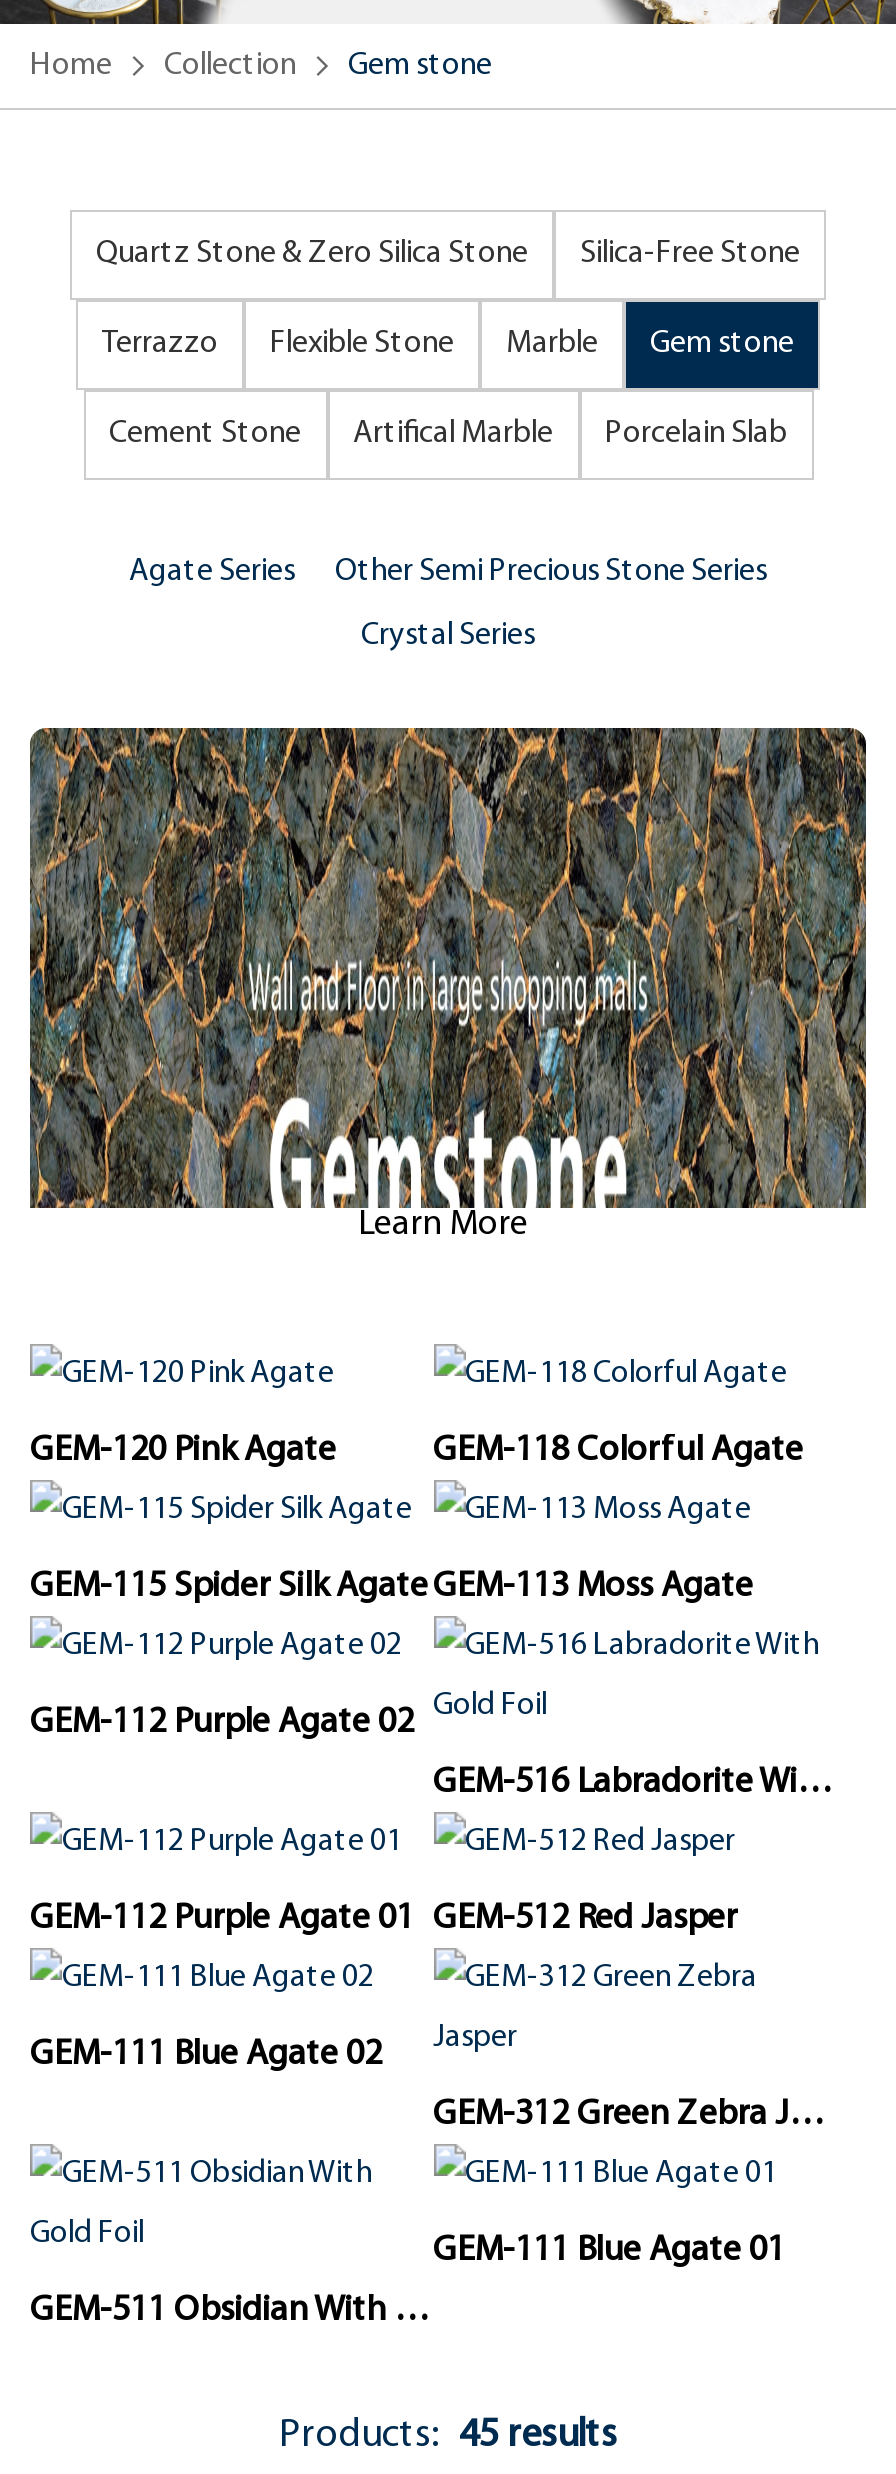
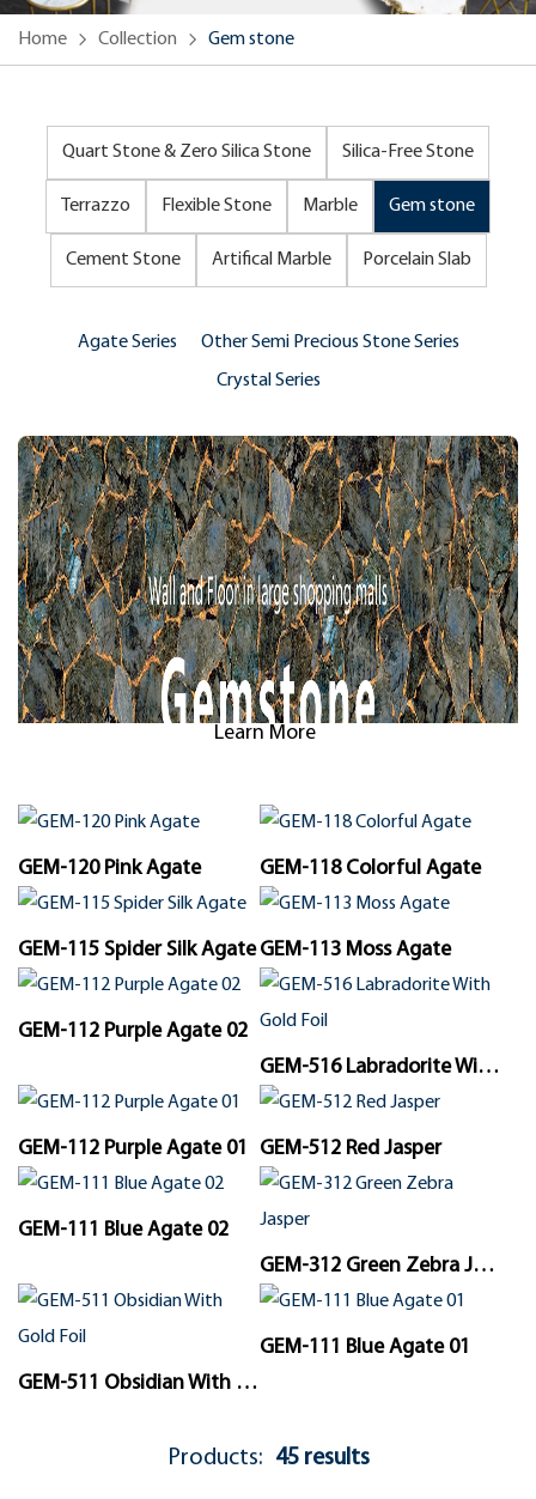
[96,238,528,270] Quartz Stone & Zero Silica Stone -> [62,142,311,162] Quart Stone & Zero Silica Stone

